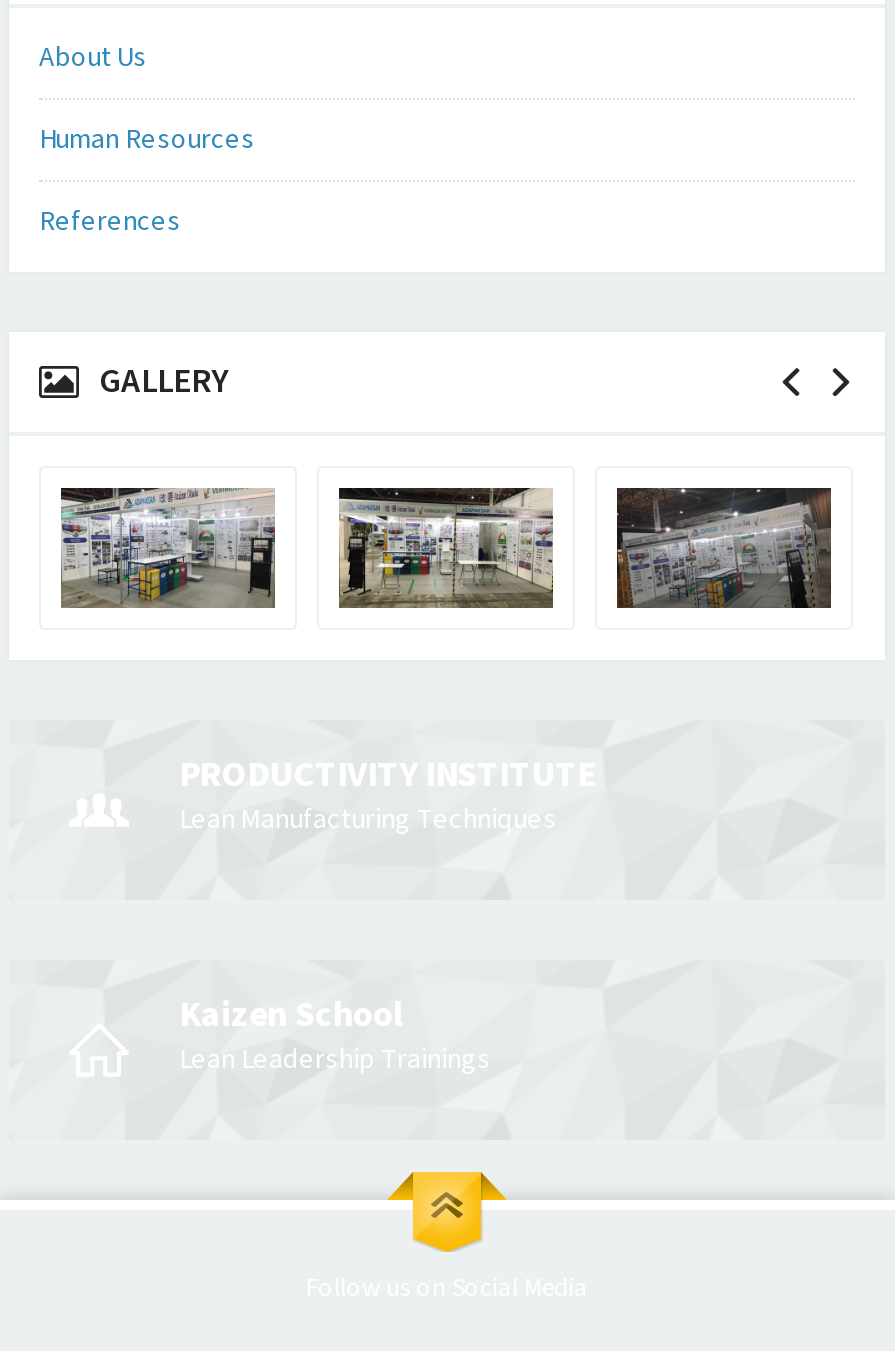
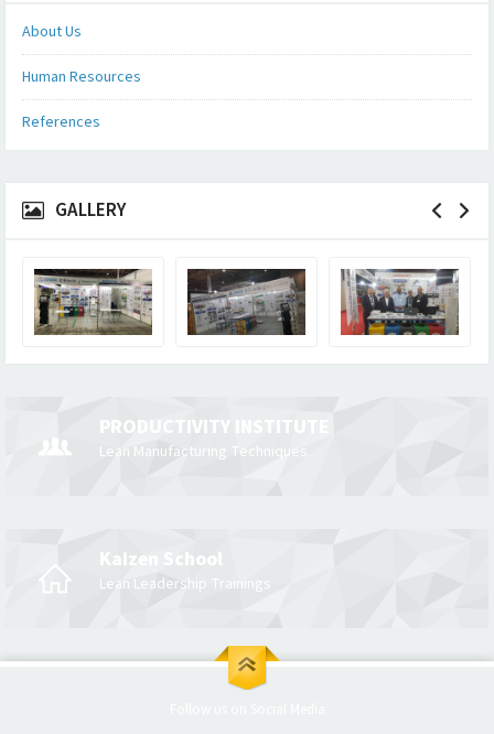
[61,486,275,608] [image] -> [34,268,152,334] [image]
[337,486,555,608] [image] -> [186,268,307,335] [image]
[615,486,833,610] [image] -> [340,268,459,336] [image]

